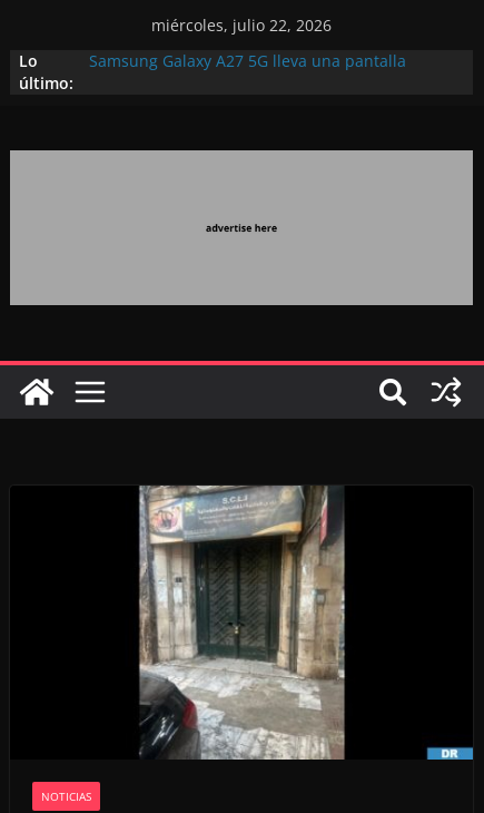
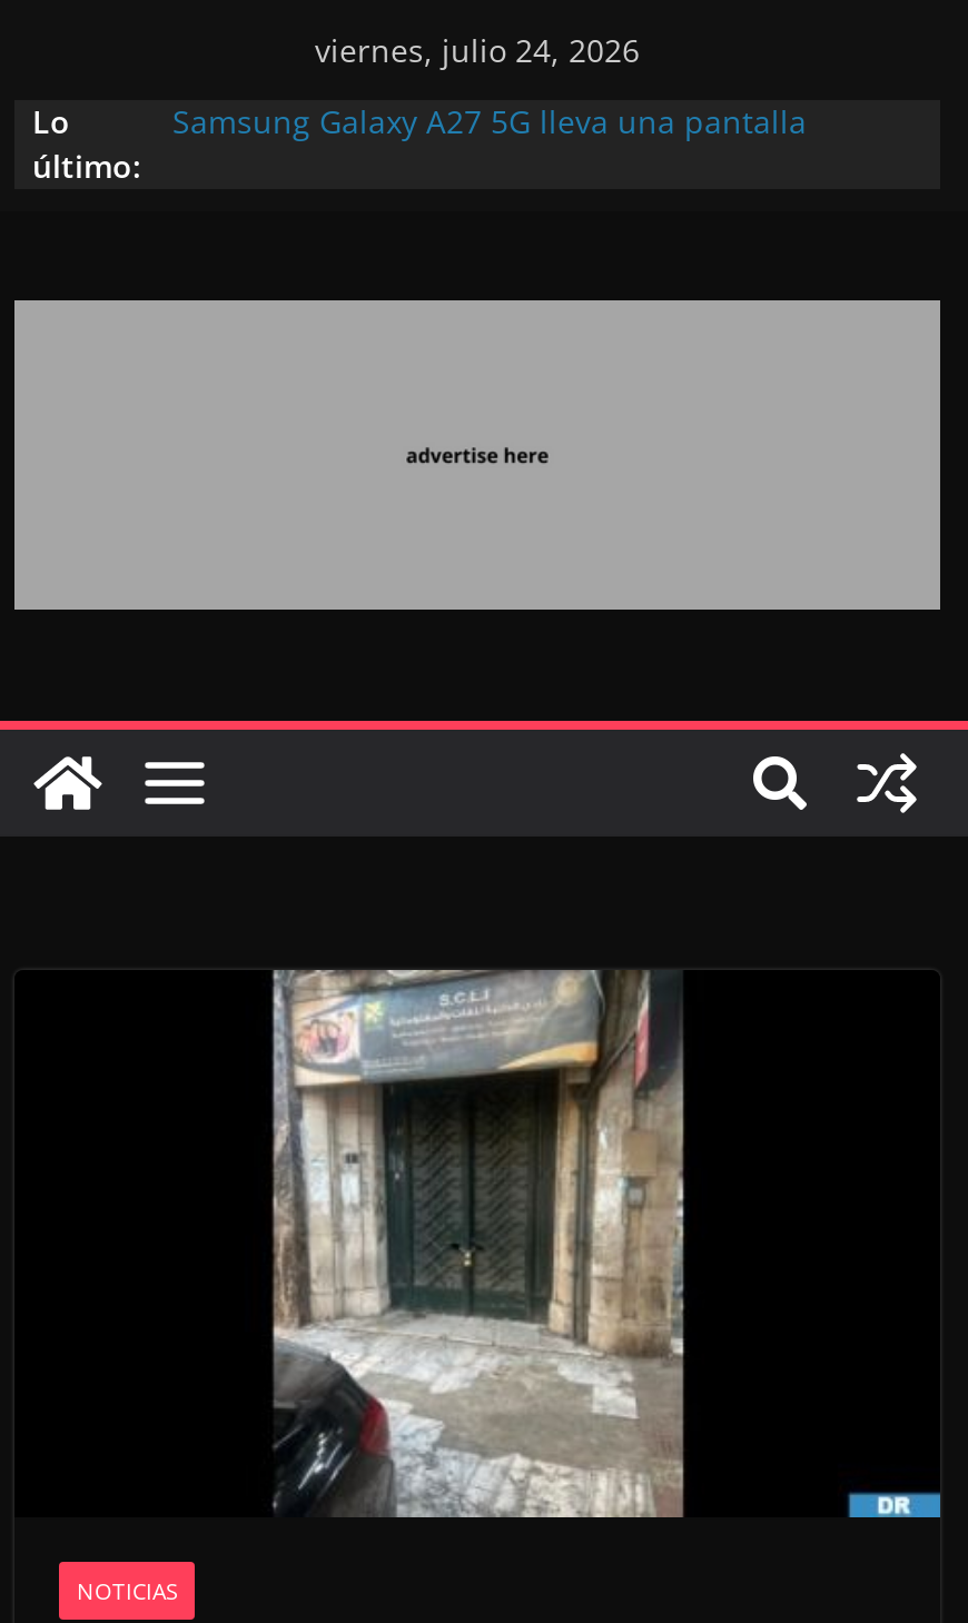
[151,14,332,36] miércoles, julio 22, 2026 -> [315,29,640,71] viernes, julio 24, 2026

